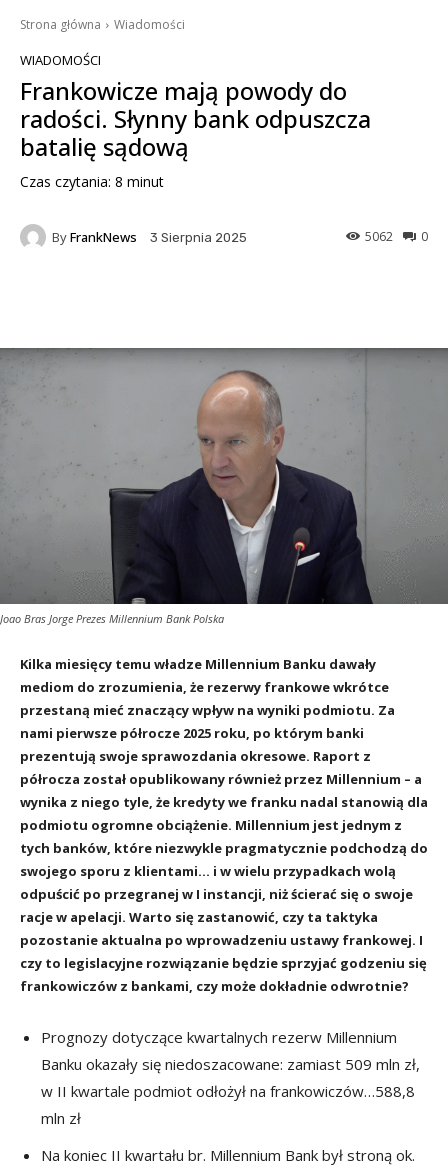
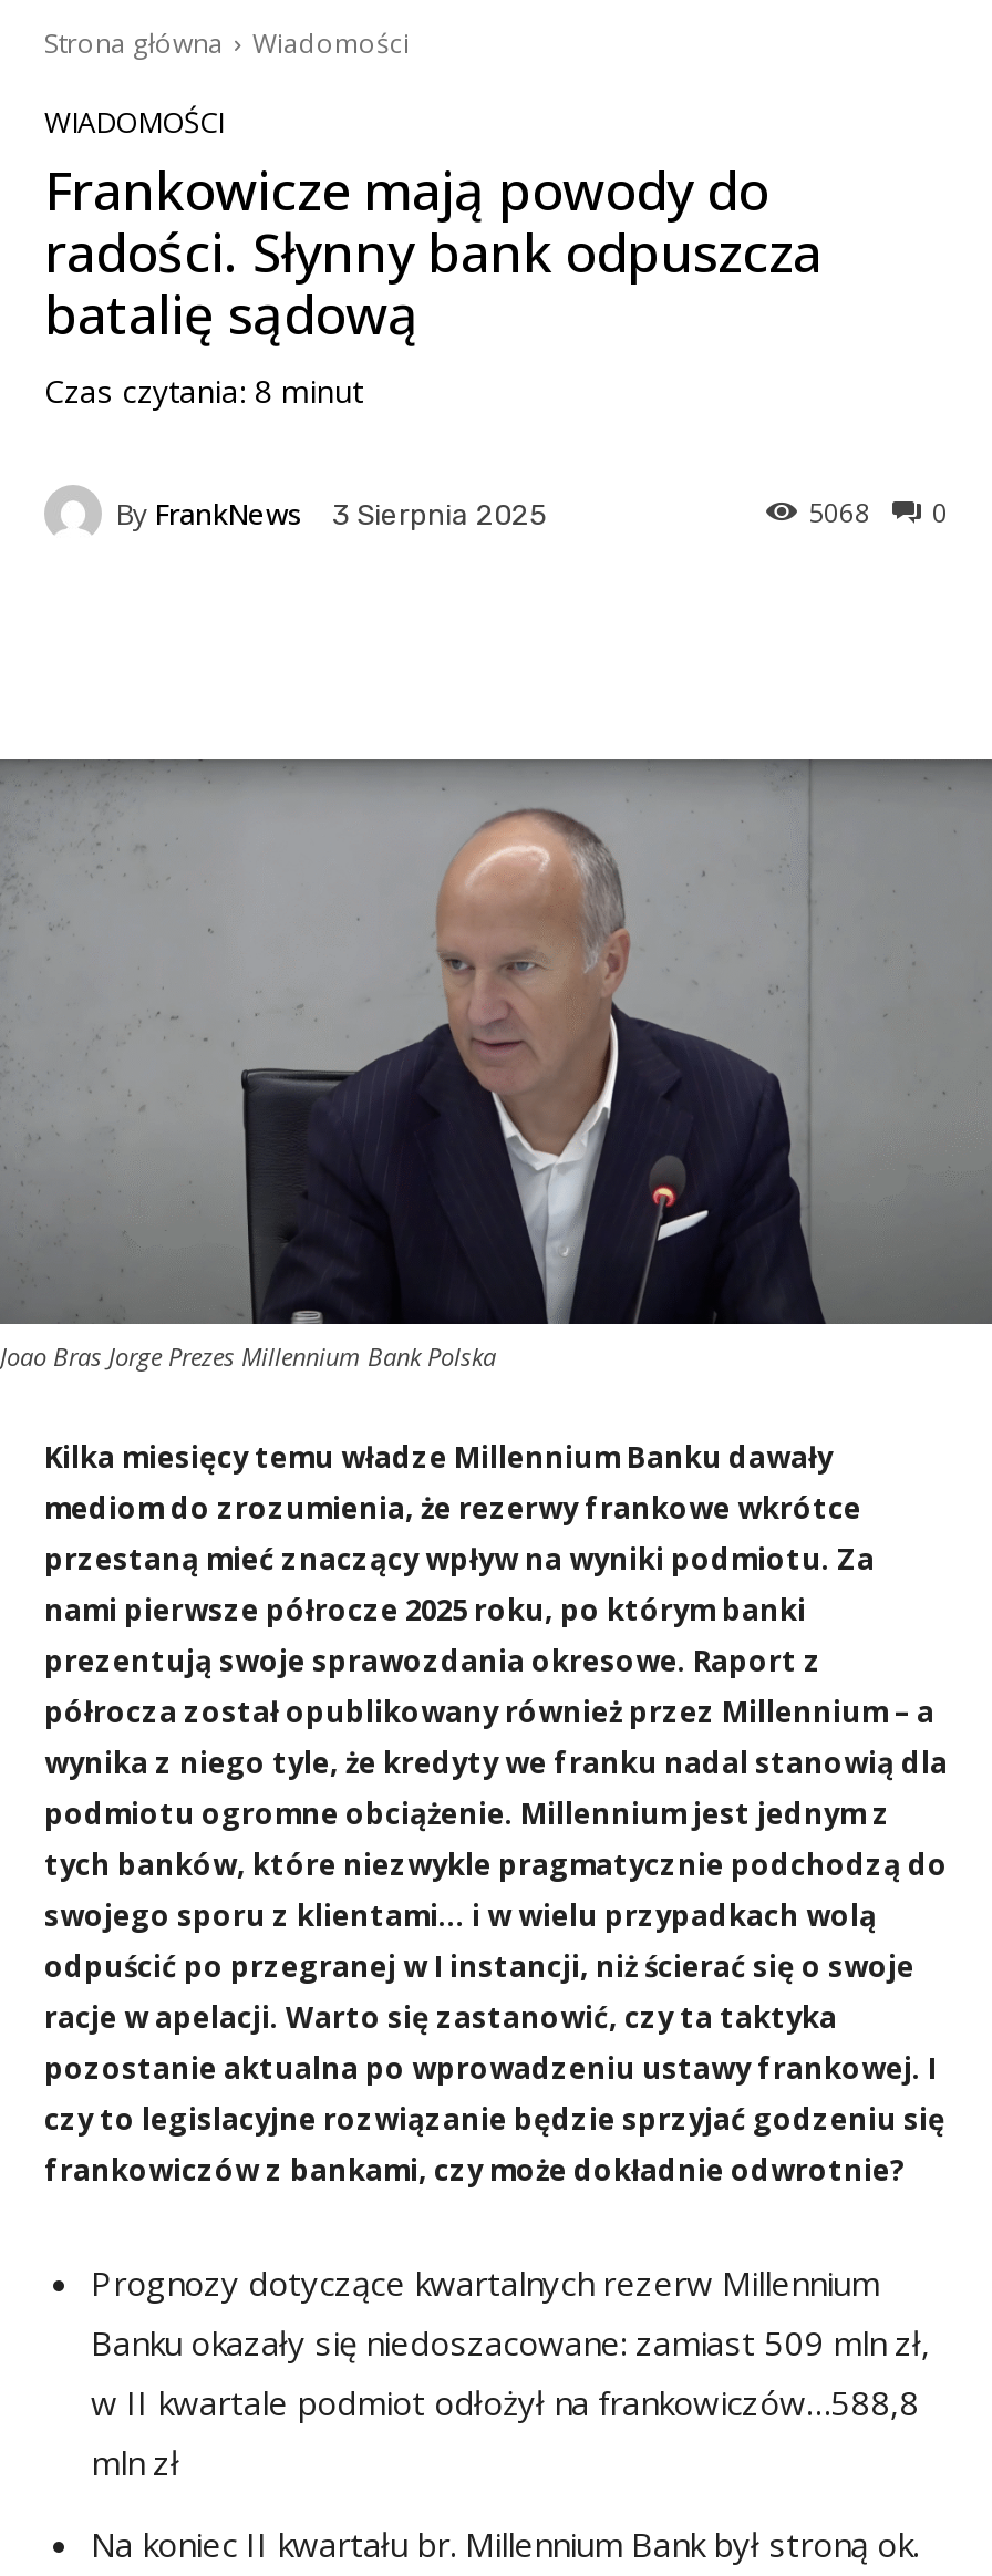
[365,228,428,245] 5062 0 -> [808,493,948,531] 5068 0

